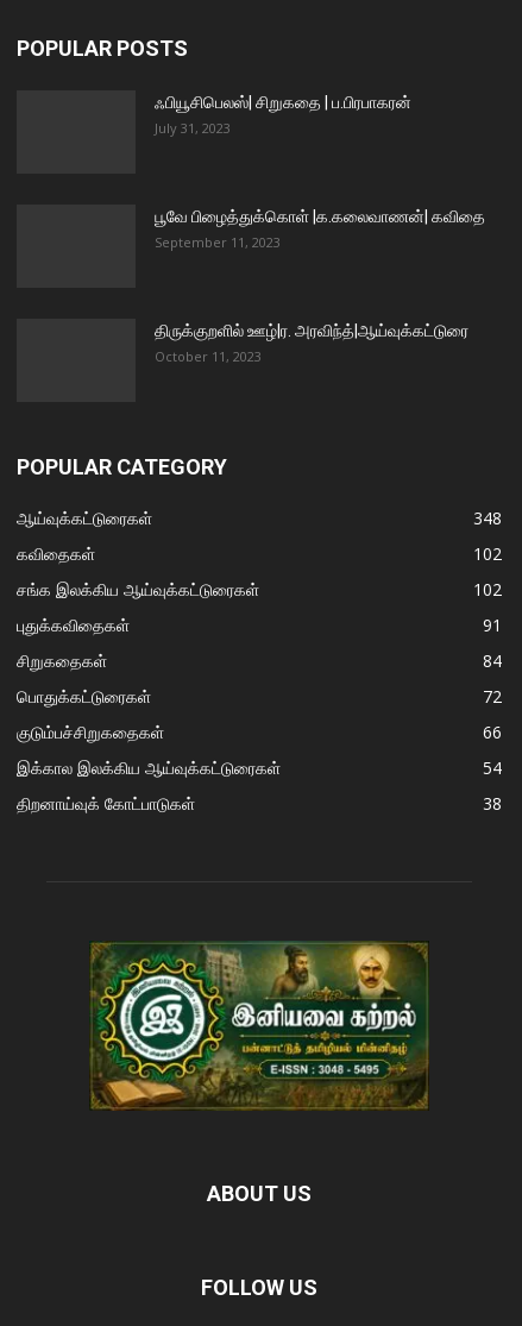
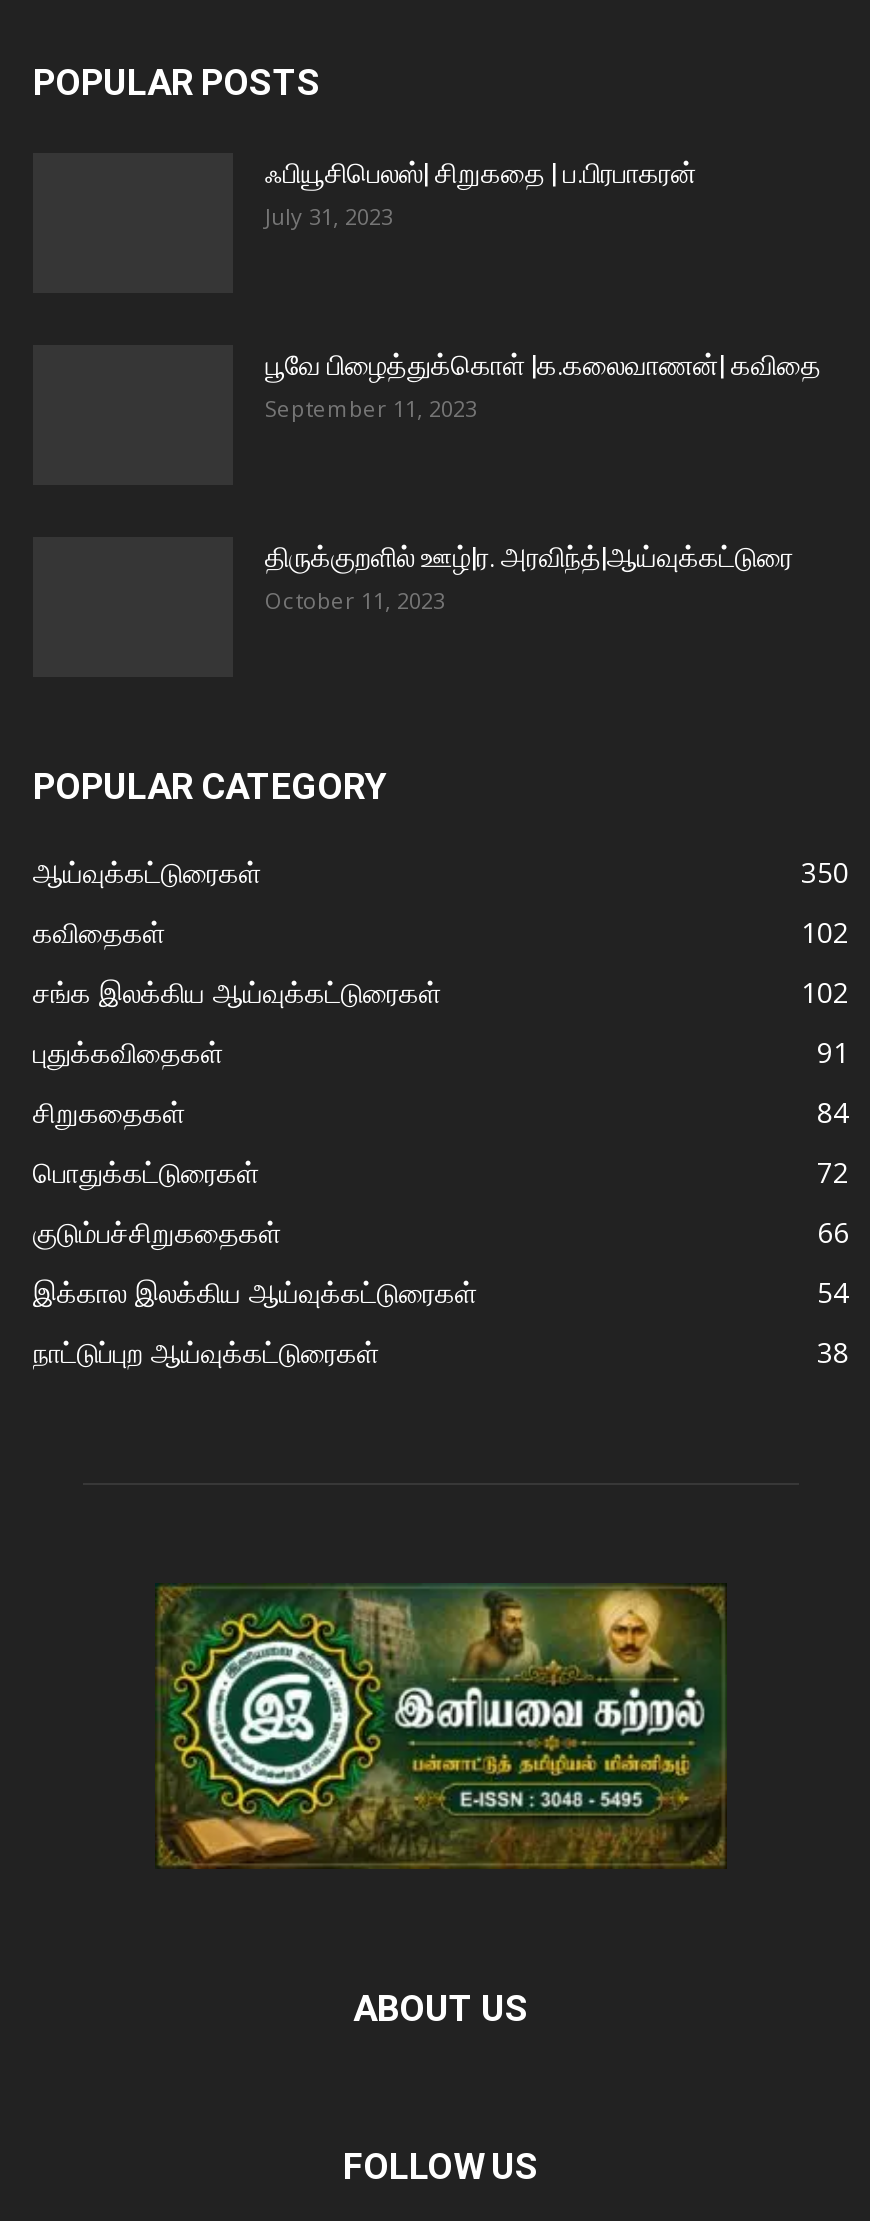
[473,507,502,530] 348 -> [801,854,849,892] 350
[17,793,195,815] திறனாய்வுக் கோட்பாடுகள் -> [33,1334,379,1372] நாட்டுப்புற ஆய்வுக்கட்டுரைகள்

